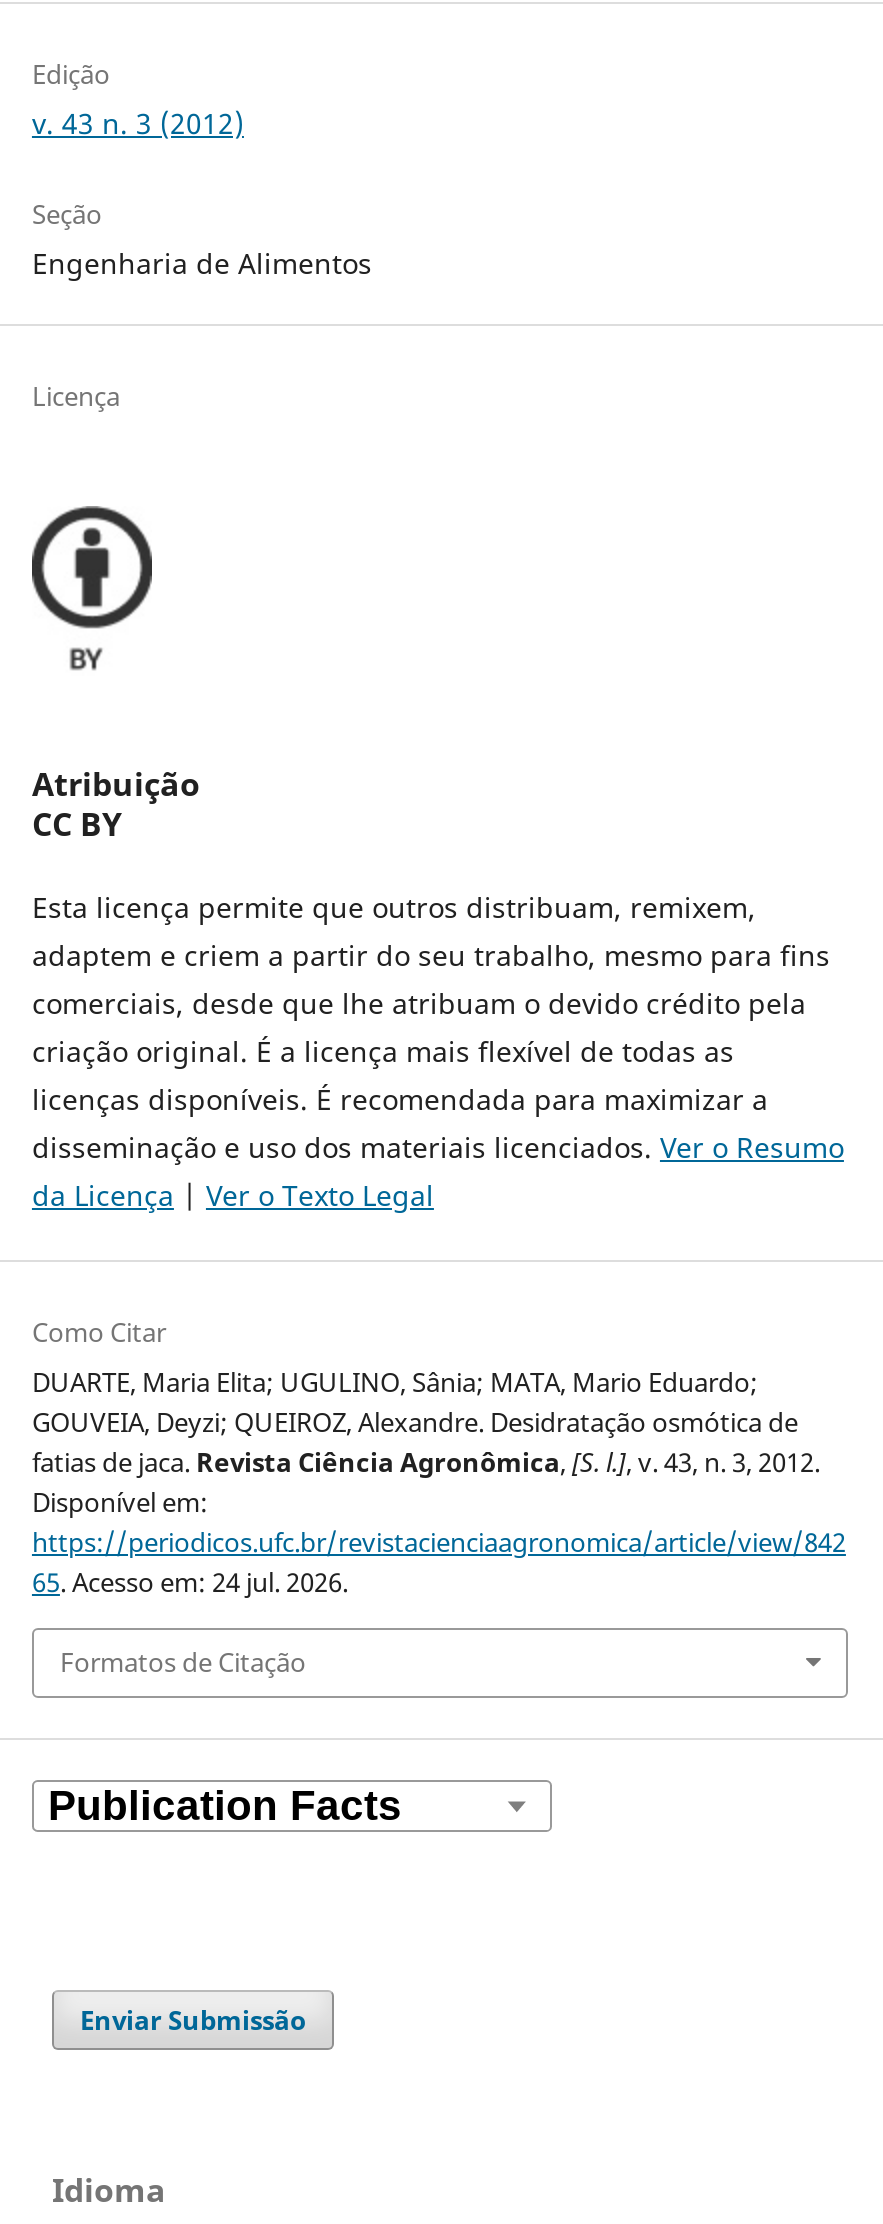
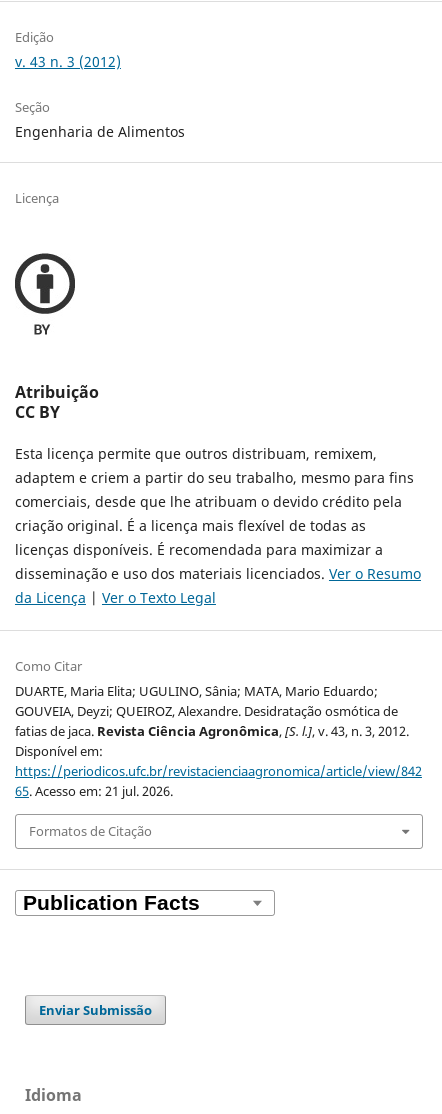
[32,1564,348,1600] 65. Acesso em: 24 jul. 2026. -> [15,782,173,800] 65. Acesso em: 21 jul. 2026.

